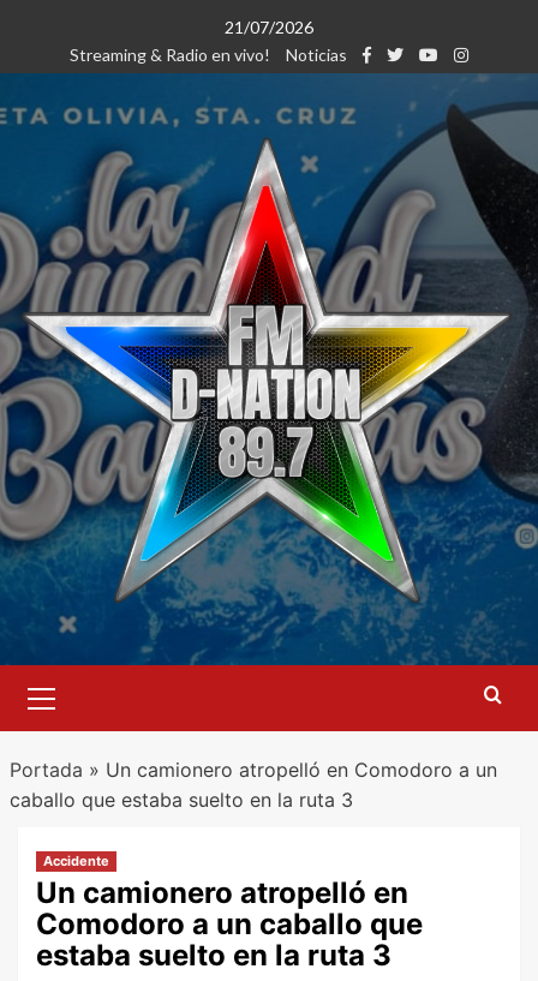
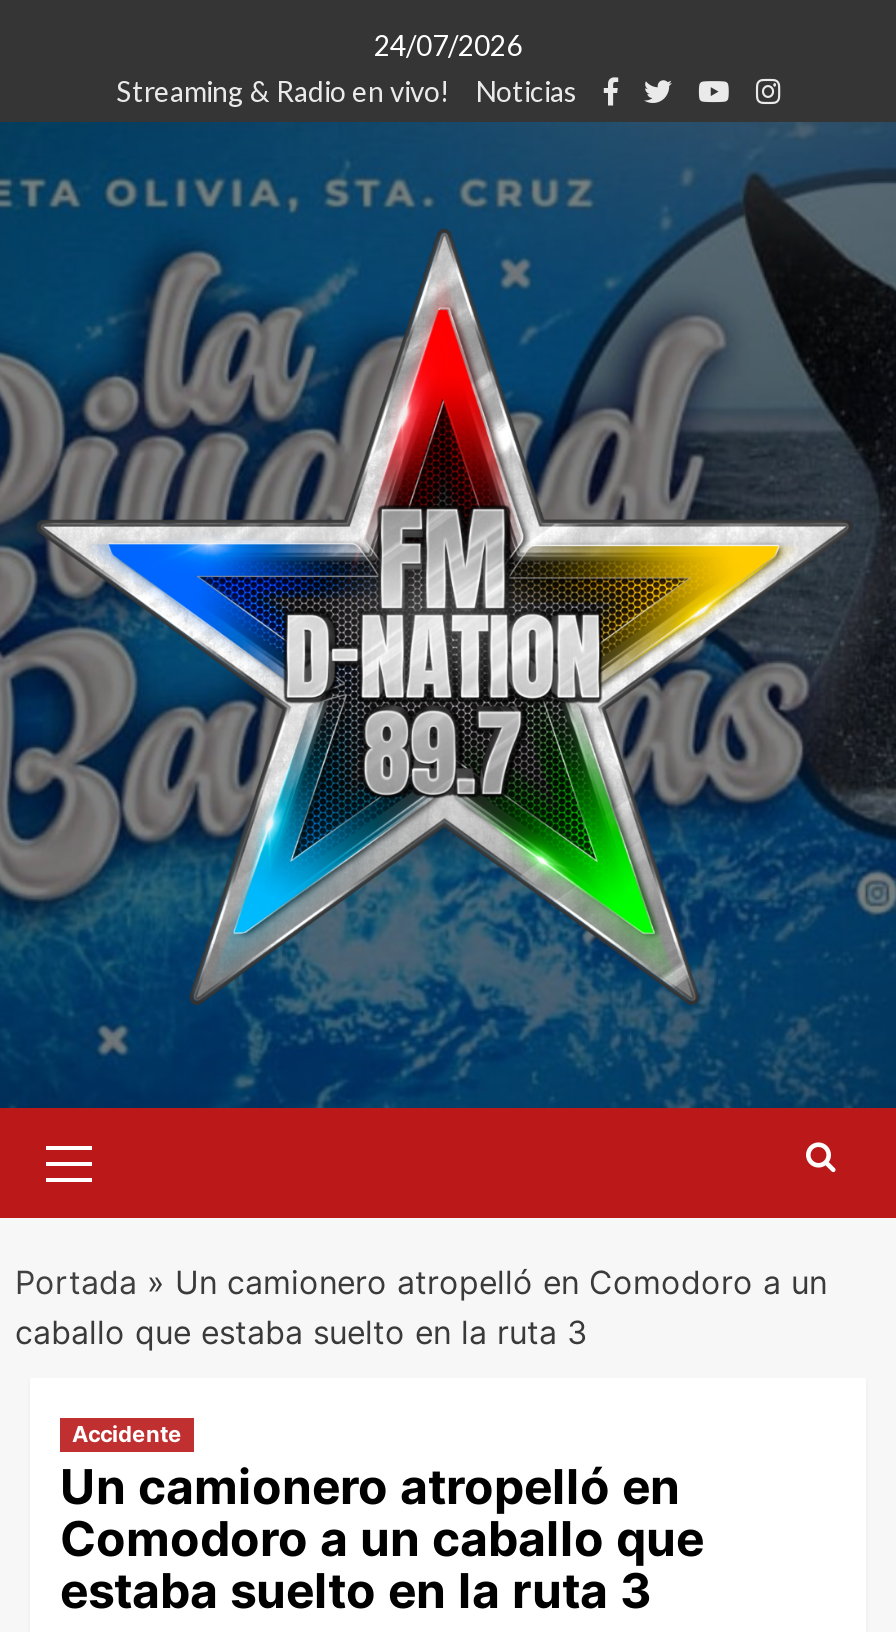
[225,17,313,37] 21/07/2026 -> [374,28,522,62] 24/07/2026

